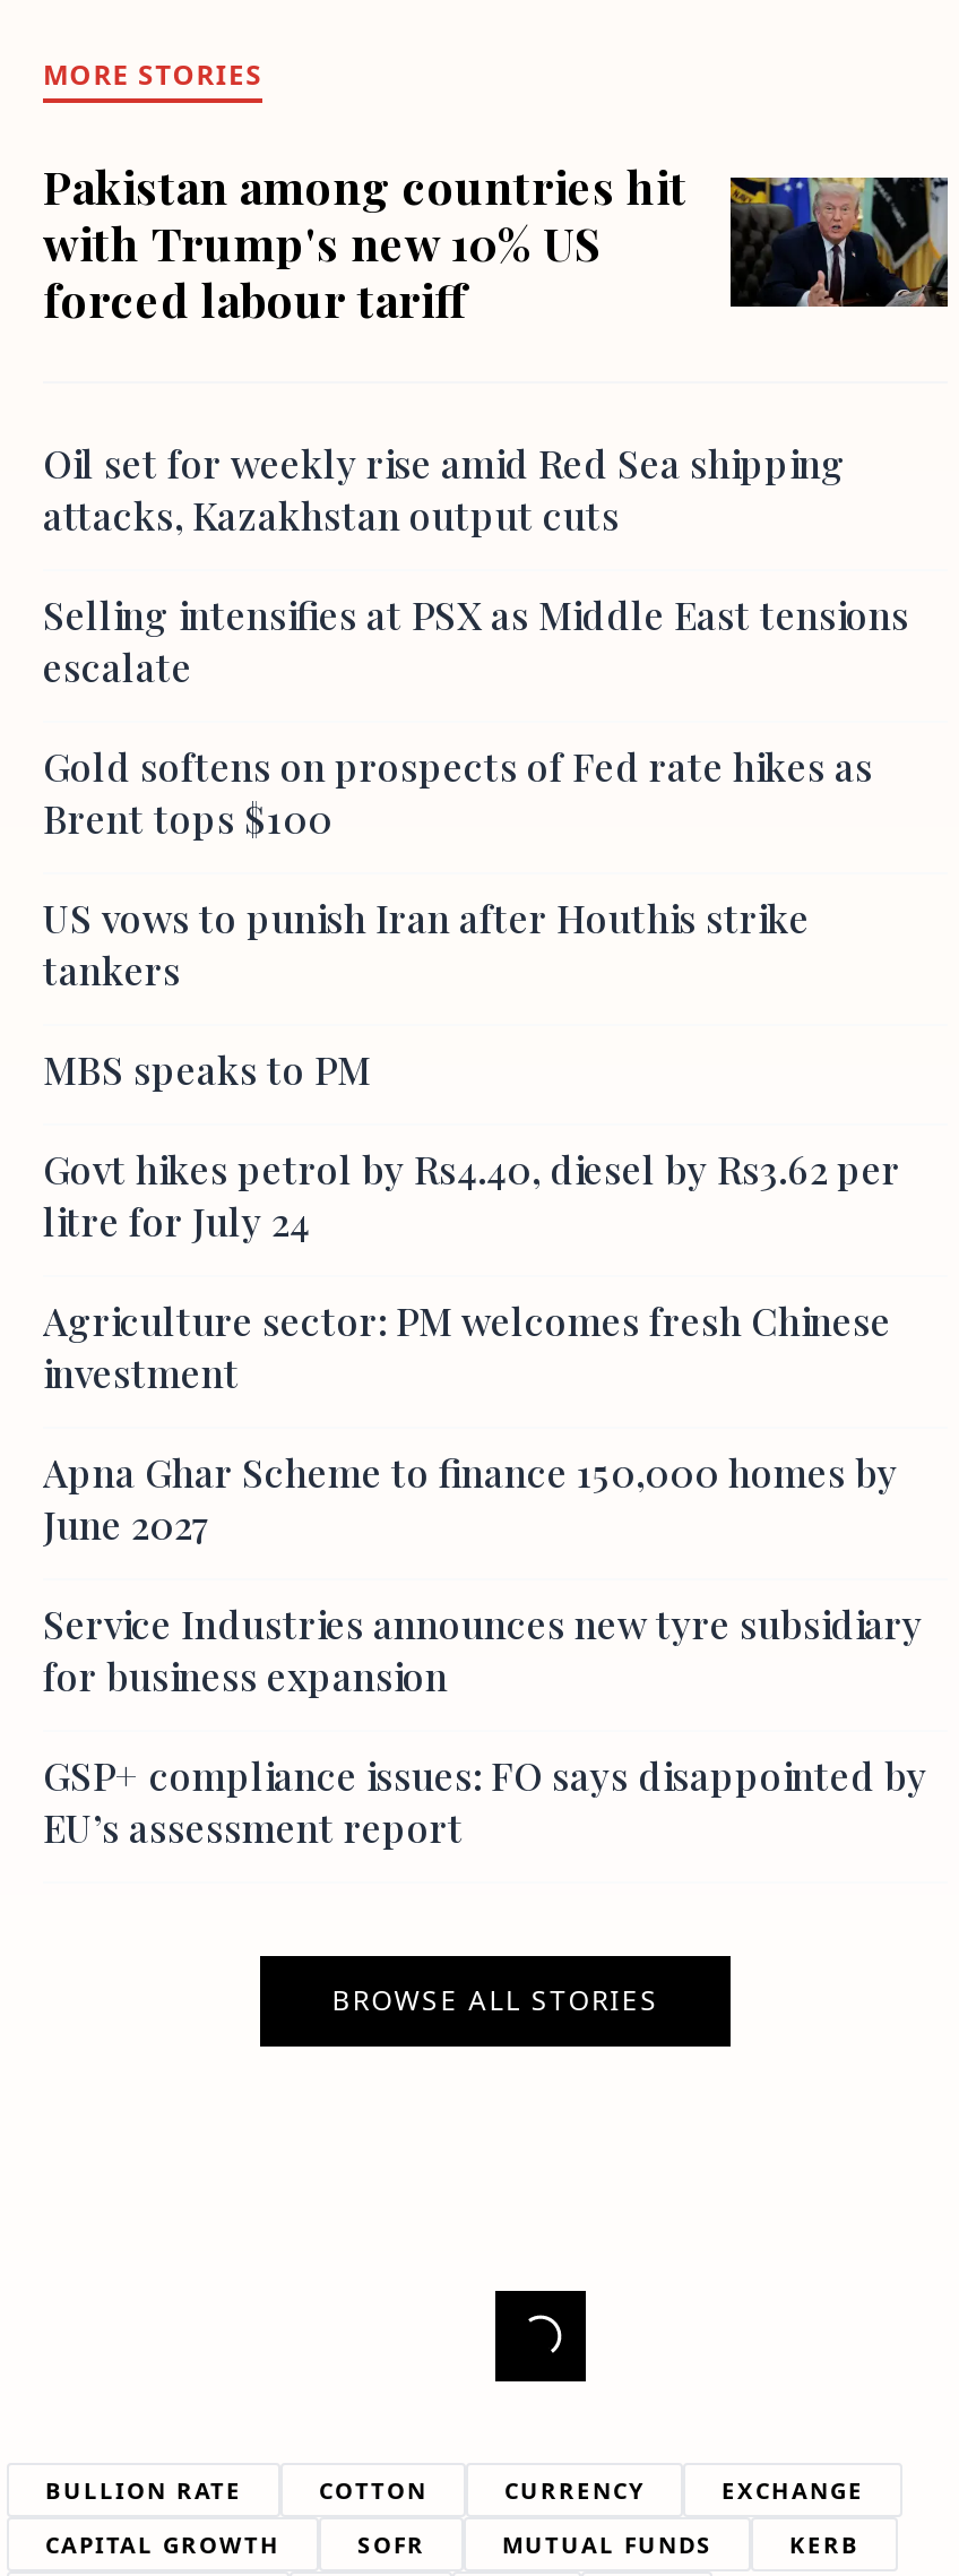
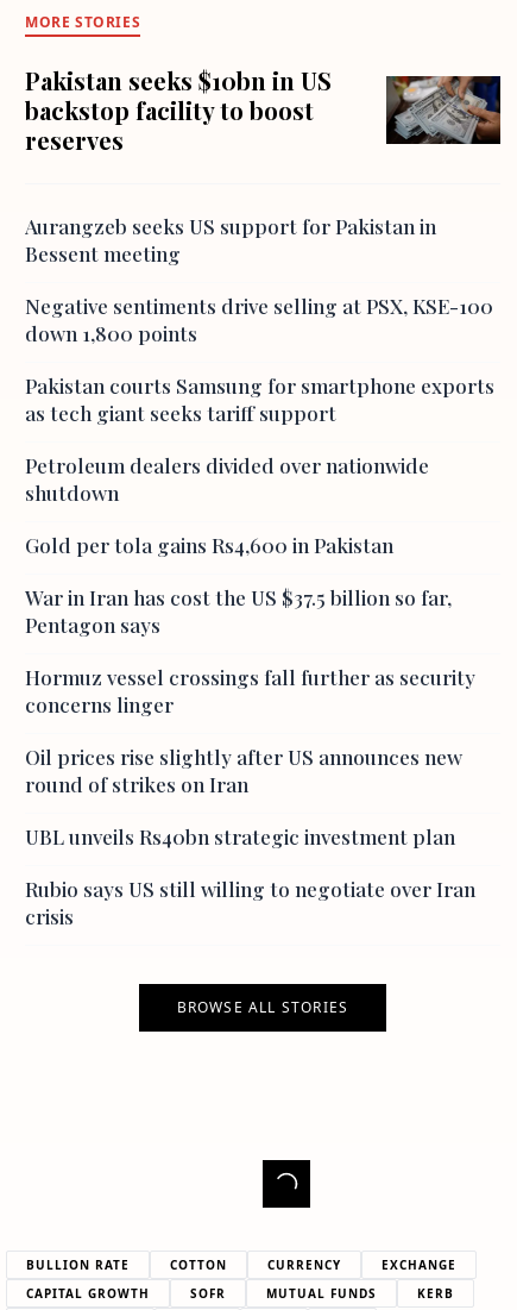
[43,155,688,329] Pakistan among countries hit | with Trump's new 10% US | forced labour tariff -> [25,64,332,156] Pakistan seeks $10bn in US | backstop facility to boost | reserves
[731,175,948,309] [image] -> [386,75,502,145] [image]
[43,438,846,540] Oil set for weekly rise amid Red Sea shipping | attacks, Kazakhstan output cuts -> [25,213,436,267] Aurangzeb seeks US support for Pakistan in | Bessent meeting
[43,589,909,691] Selling intensifies at PSX as Middle East tensions | escalate -> [25,293,493,346] Negative sentiments drive selling at PSX, KSE-100 | down 1,800 points
[43,741,873,843] Gold softens on prospects of Fed rate hikes as | Brent tops $100 -> [25,372,494,426] Pakistan courts Samsung for smartphone exports | as tech giant seeks tariff support
[43,893,810,994] US vows to punish Iran after Houthis strike | tankers -> [25,452,429,506] Petroleum dealers divided over nationwide | shutdown
[43,1044,371,1094] MBS speaks to PM -> [25,532,393,558] Gold per tola gains Rs4,600 in Pakistan
[43,1144,900,1246] Govt hikes petrol by Rs4.40, diesel by Rs3.62 per | litre for July 24 -> [25,584,452,638] War in Iran has cost the US $37.5 billion so far, | Pentagon says
[43,1295,891,1397] Agriculture sector: PM welcomes fresh Chinese | investment -> [25,664,475,717] Hormuz vessel crossings fall further as security | concerns linger
[43,1447,898,1549] Apna Ghar Scheme to finance 150,000 homes by | June 2027 -> [25,744,462,797] Oil prices rise slightly after US announces new | round of strikes on Iran
[43,1599,923,1700] Service Industries announces new tyre subsidiary | for business expansion -> [25,823,455,850] UBL unveils Rs40bn strategic investment plan
[43,1750,927,1852] GSP+ compliance issues: FO says disappointed by | EU’s assessment report -> [25,876,475,929] Rubio says US still willing to negotiate over Iran | crisis

